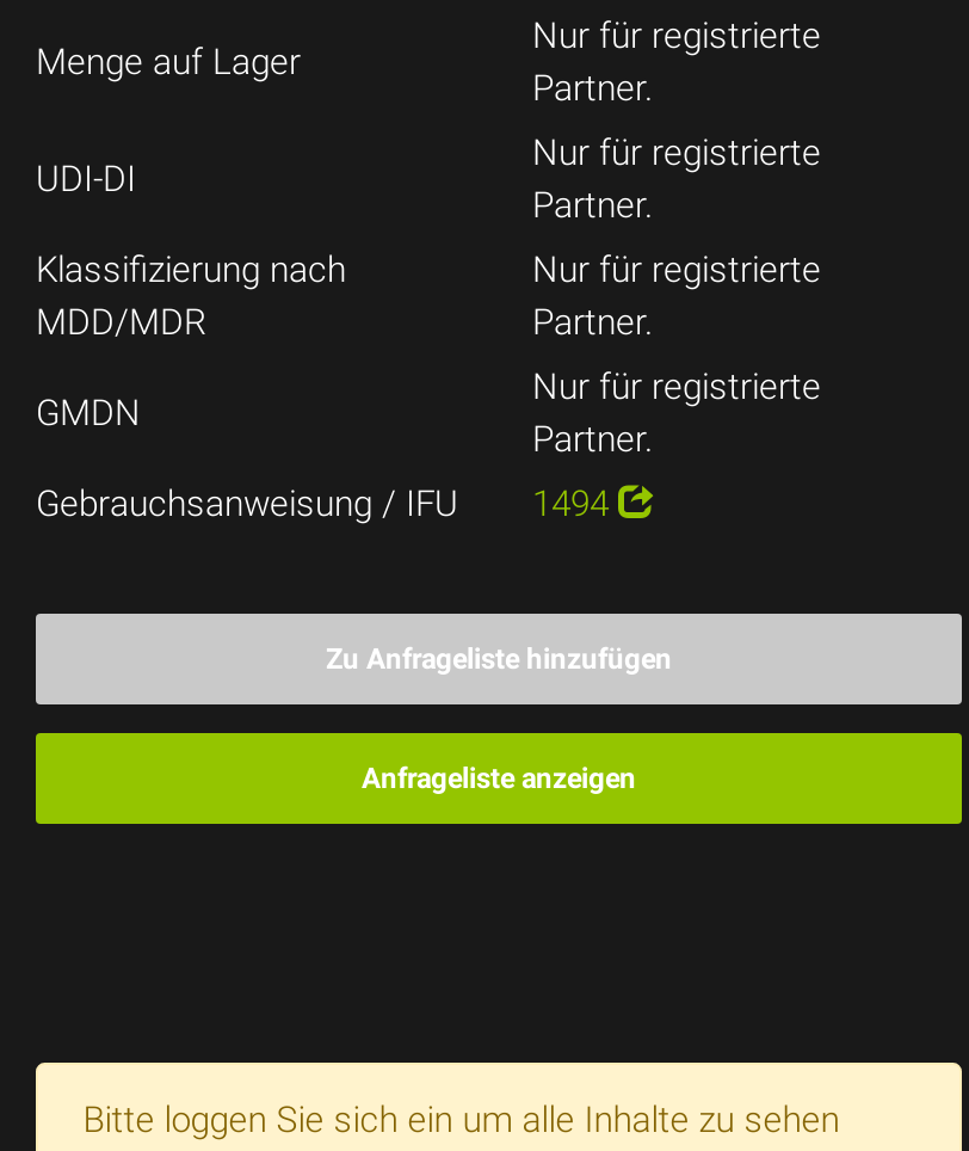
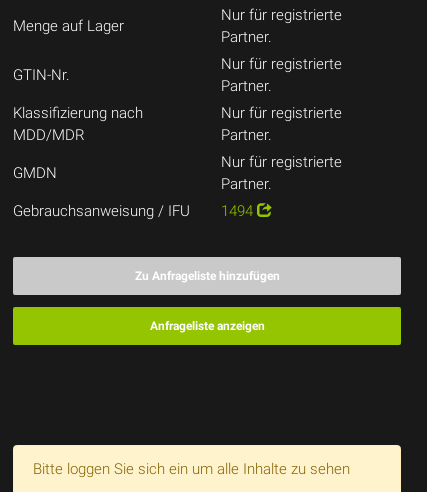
[36,158,136,201] UDI-DI -> [13,66,70,84] GTIN-Nr.

